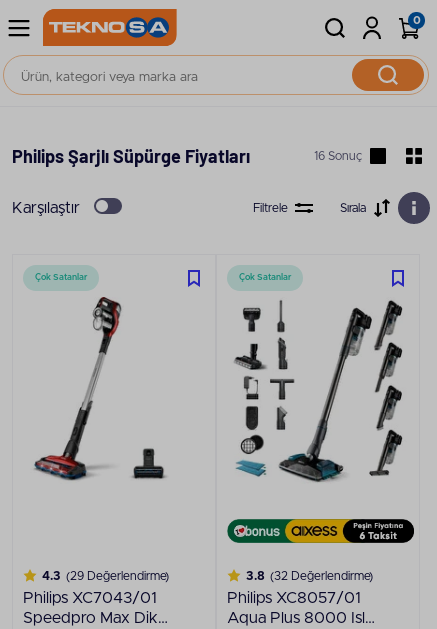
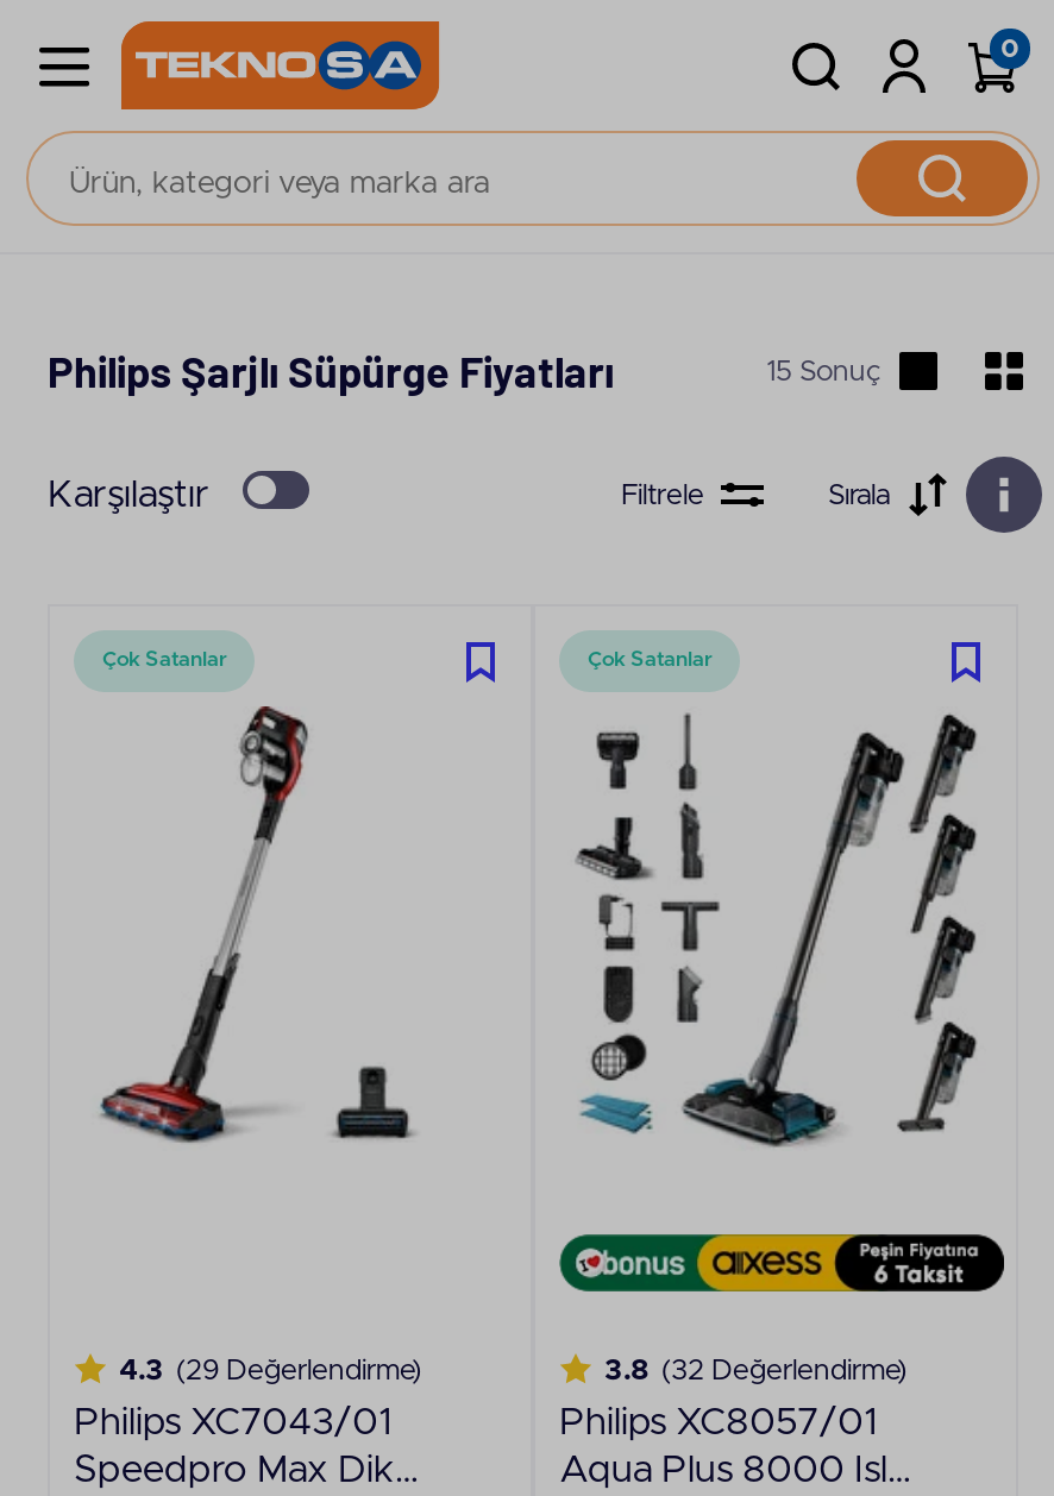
[314,149,362,161] 16 Sonuç -> [766,356,880,384] 15 Sonuç

